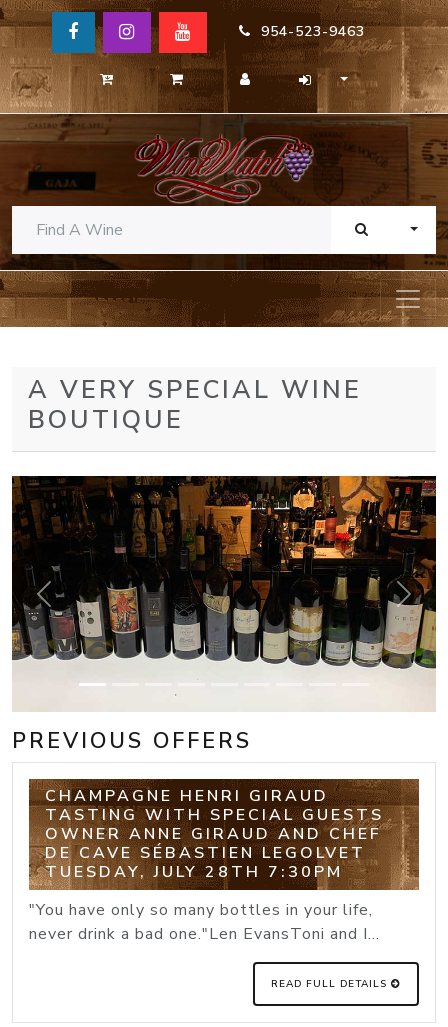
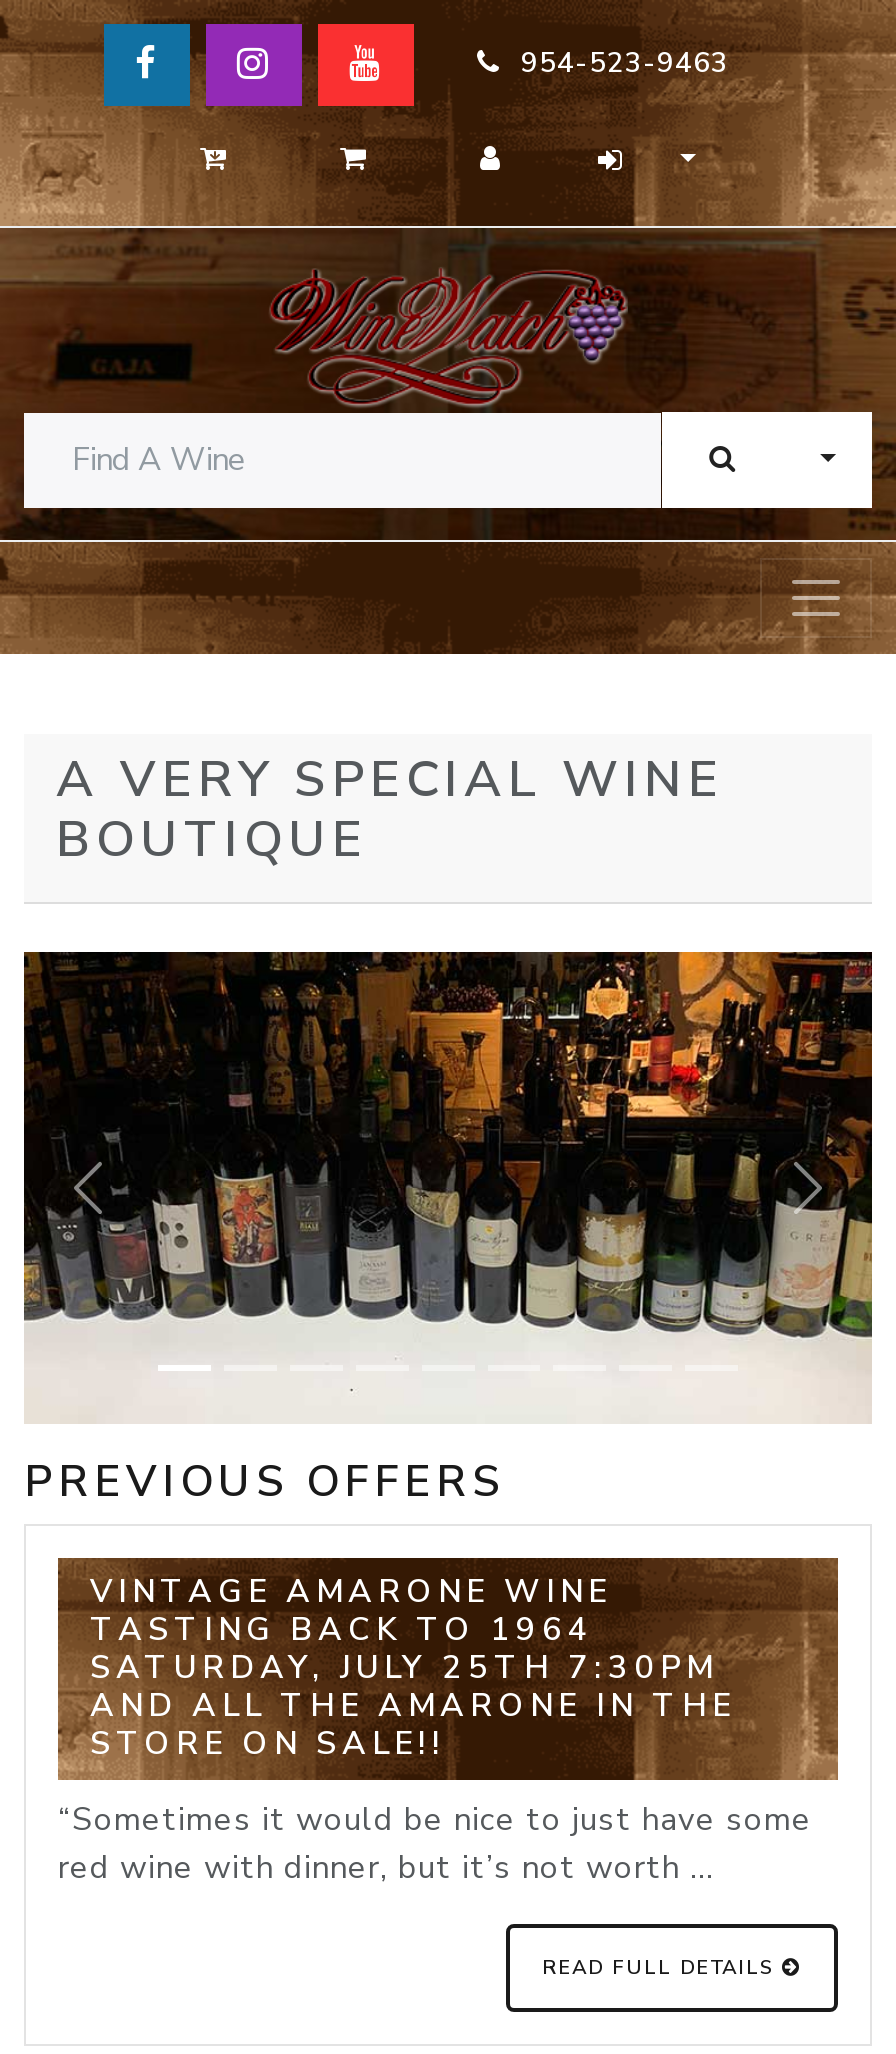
[45,785,384,883] CHAMPAGNE HENRI GIRAUD | TASTING WITH SPECIAL GUESTS | OWNER ANNE GIRAUD AND CHEF | DE CAVE SÉBASTIEN LEGOLVET | TUESDAY, JULY 28TH 7:30PM -> [90,1569,736,1765] VINTAGE AMARONE WINE | TASTING BACK TO 1964 | SATURDAY, JULY 25TH 7:30PM | AND ALL THE AMARONE IN THE | STORE ON SALE!!
[29,899,380,945] "You have only so many bottles in your life, | never drink a bad one."Len EvansToni and I... -> [58,1797,812,1889] “Sometimes it would be nice to just have some | red wine with dinner, but it’s not worth ...

